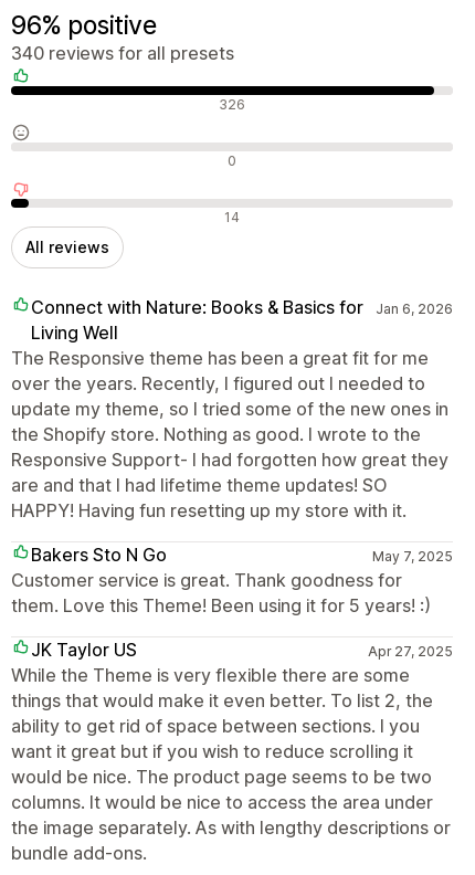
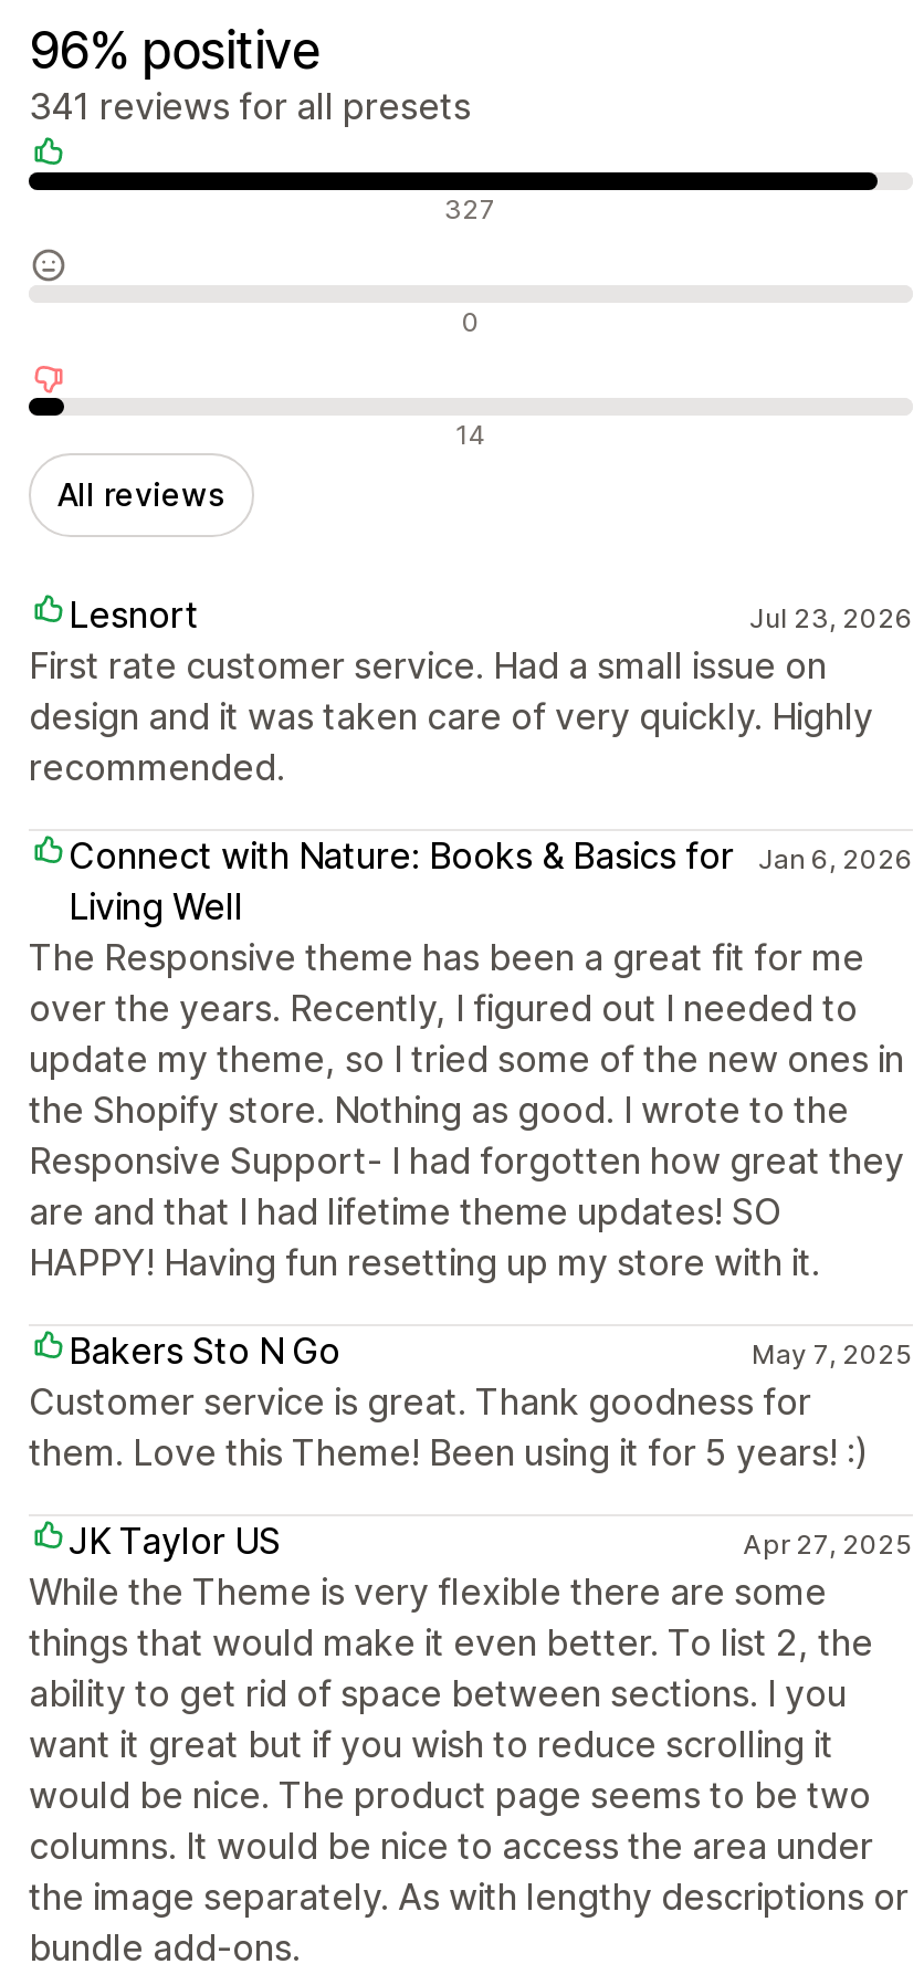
[11,42,234,64] 340 reviews for all presets -> [29,84,471,128] 341 reviews for all presets
[219,96,245,112] 326 -> [444,192,497,225] 327
none -> [29,592,913,789] Lesnort | Jul 23, 2026 | First rate customer service. Had a small issue on | design and it was taken care of very quickly. Highly | recommended.

